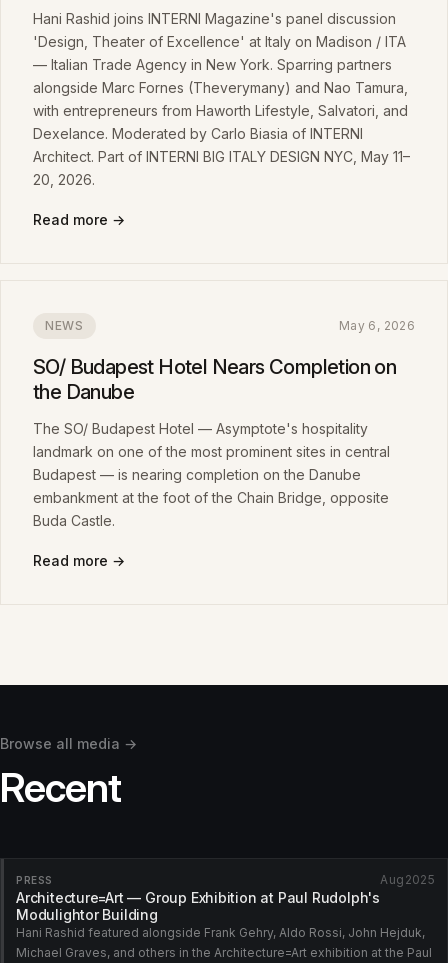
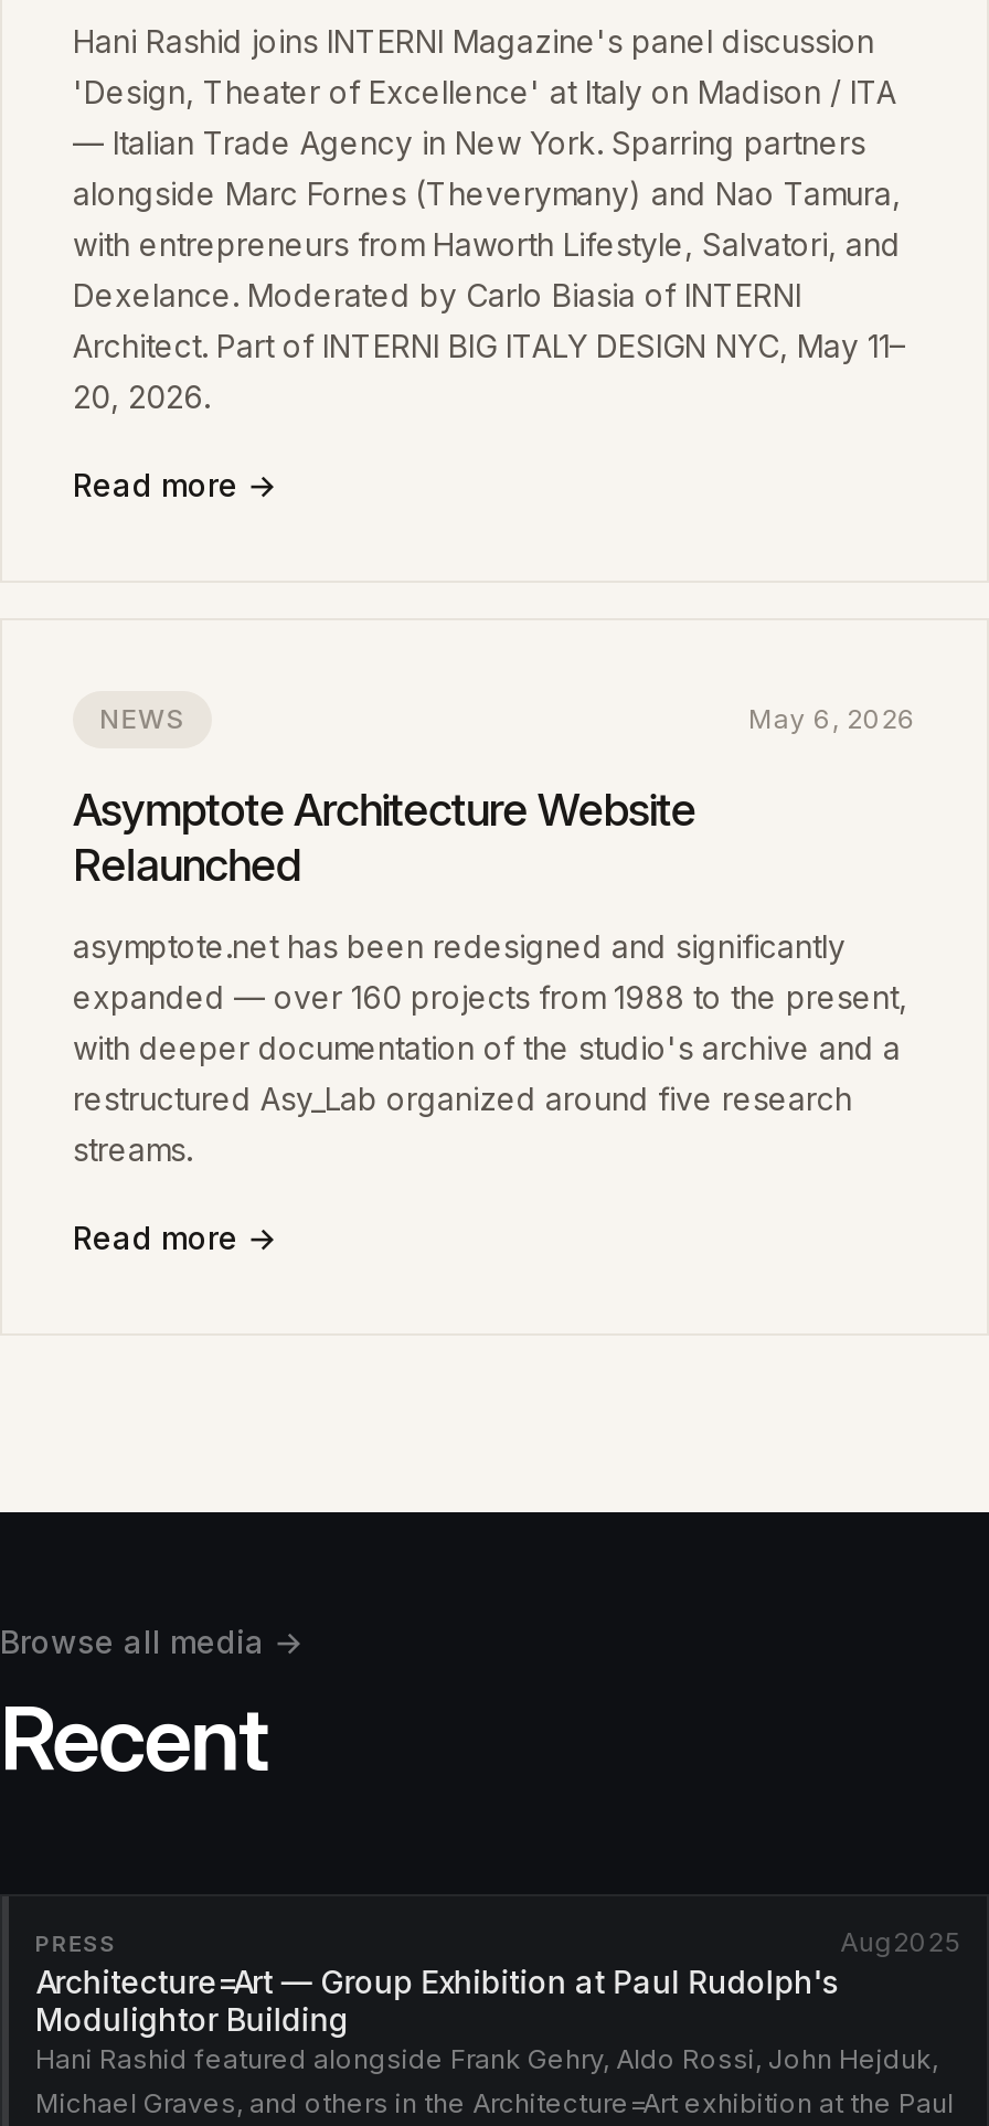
[33,355,396,404] SO/ Budapest Hotel Nears Completion on | the Danube -> [73,784,695,892] Asymptote Architecture Website | Relaunched
[33,420,390,529] The SO/ Budapest Hotel — Asymptote's hospitality | landmark on one of the most prominent sites in central | Budapest — is nearing completion on the Danube | embankment at the foot of the Chain Bridge, opposite | Buda Castle. -> [73,927,907,1168] asymptote.net has been redesigned and significantly | expanded — over 160 projects from 1988 to the present, | with deeper documentation of the studio's archive and a | restructured Asy_Lab organized around five research | streams.

